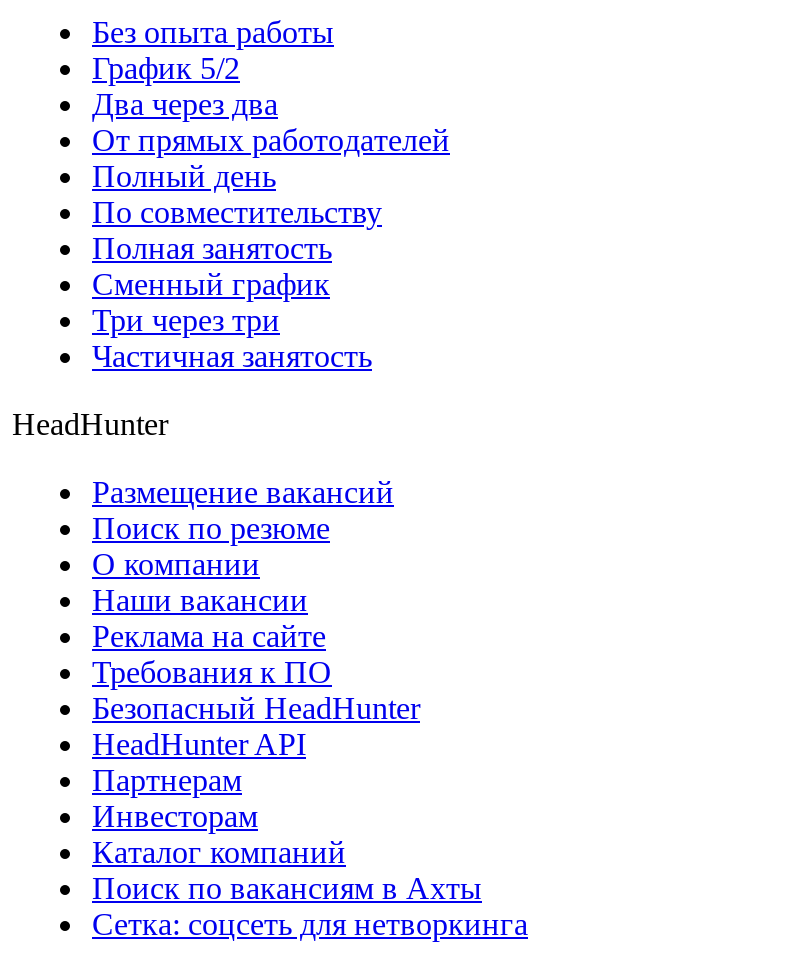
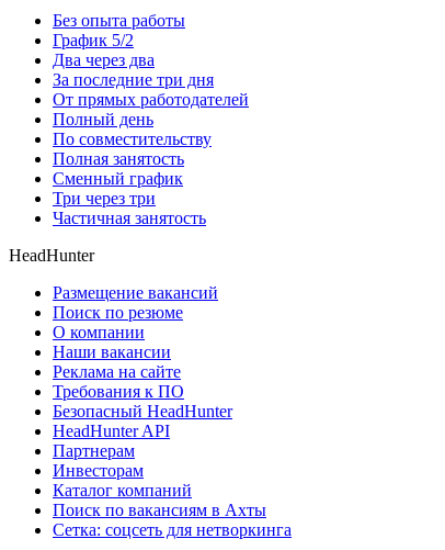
none -> [53,70,214,89] За последние три дня

